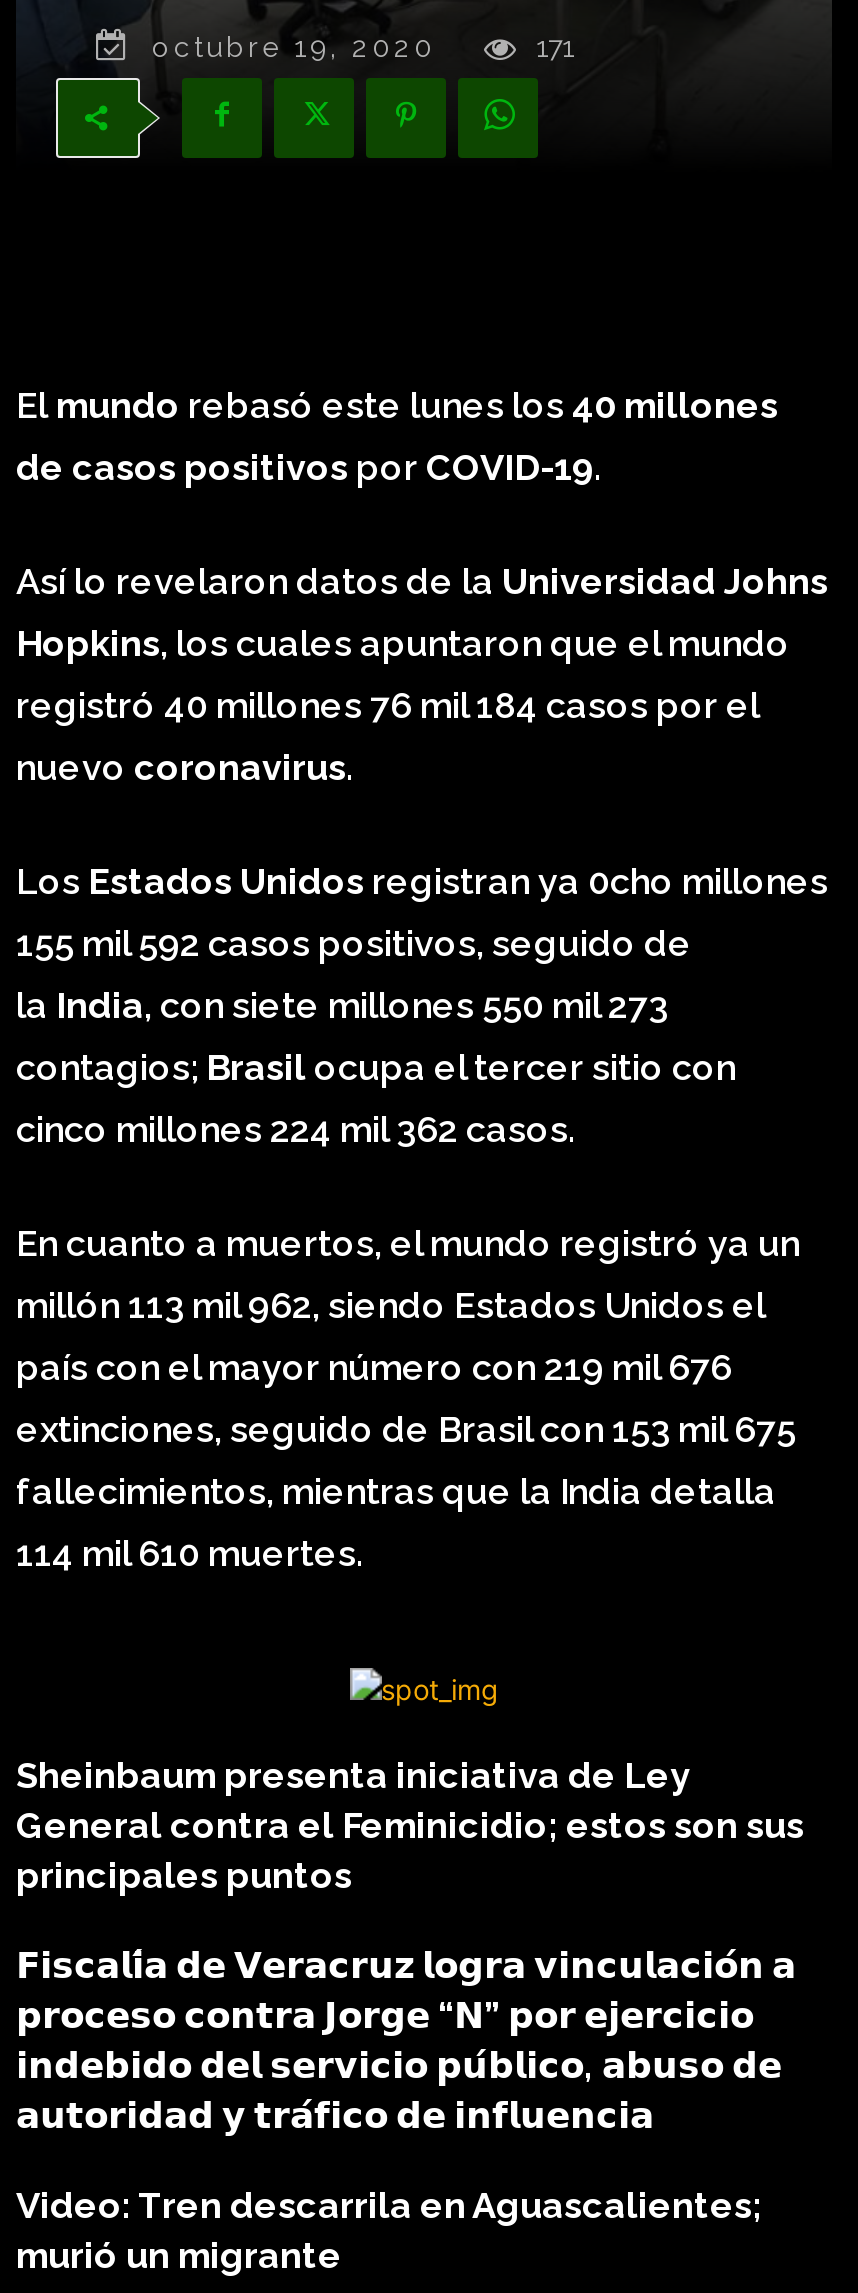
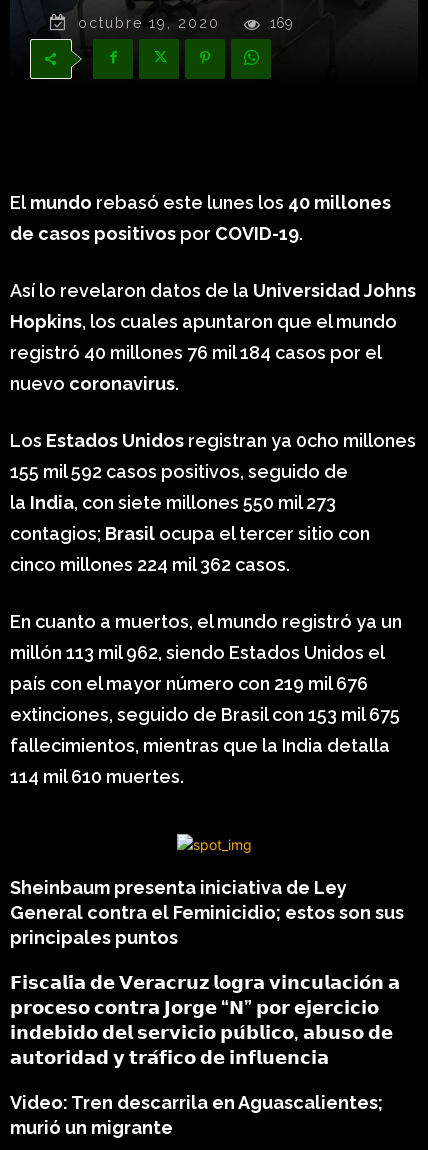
[536,31,574,63] 171 -> [270,16,293,32] 169

